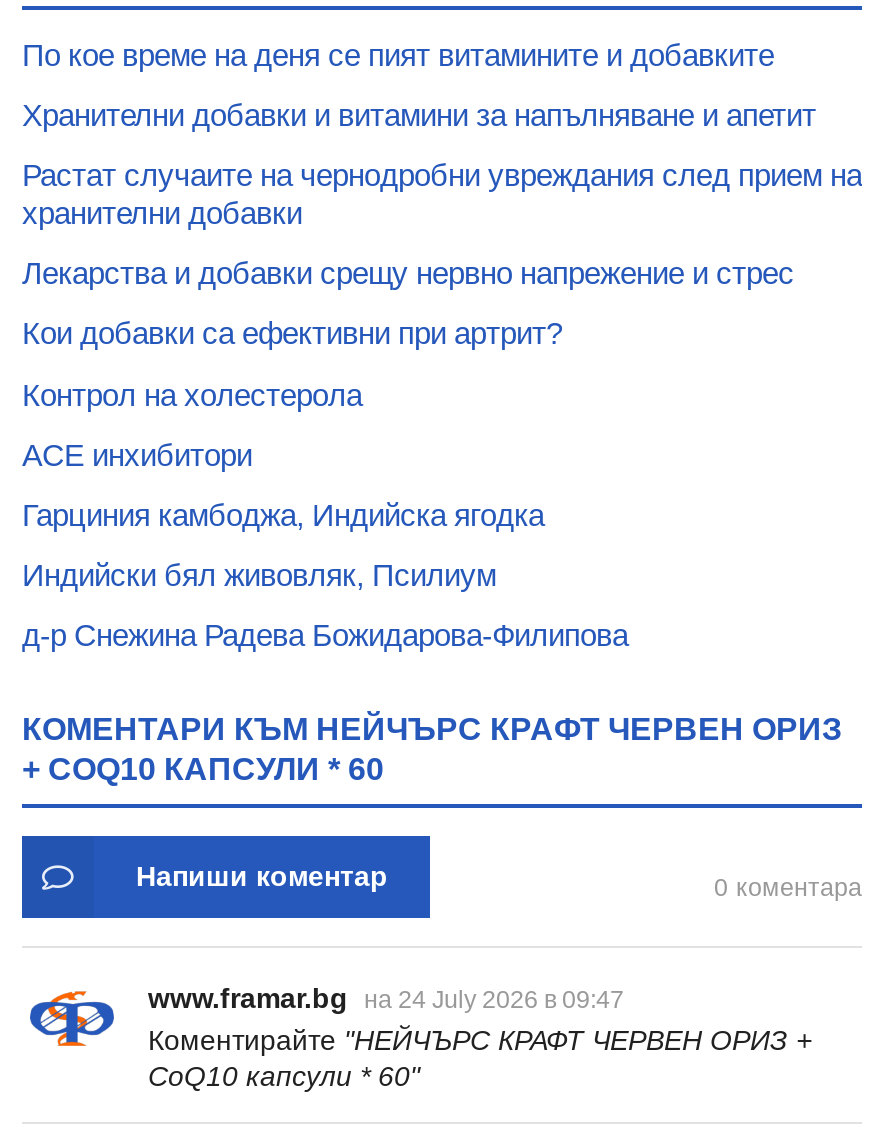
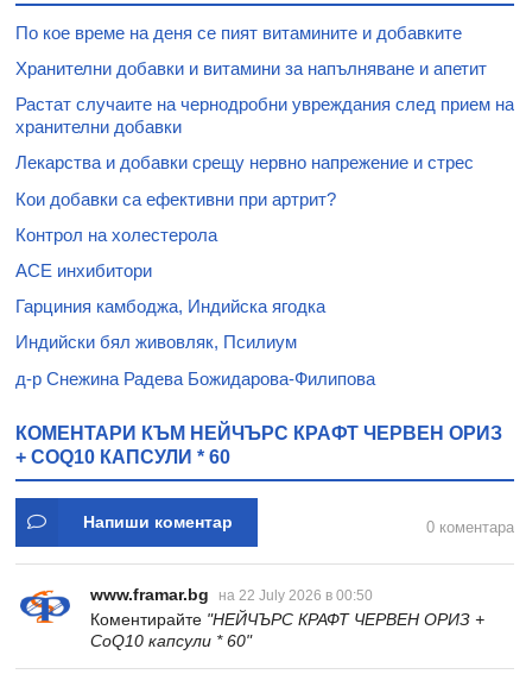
[148,983,624,1015] www.framar.bg на 24 July 2026 в 09:47 -> [90,584,373,604] www.framar.bg на 22 July 2026 в 00:50

